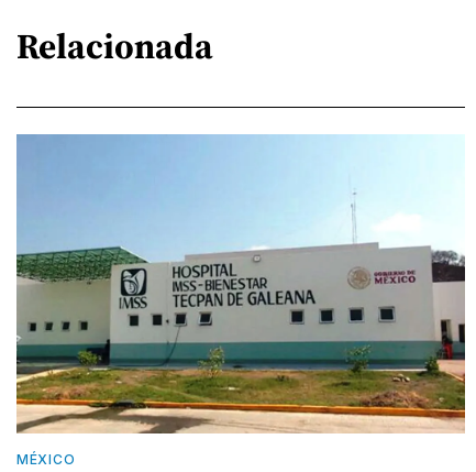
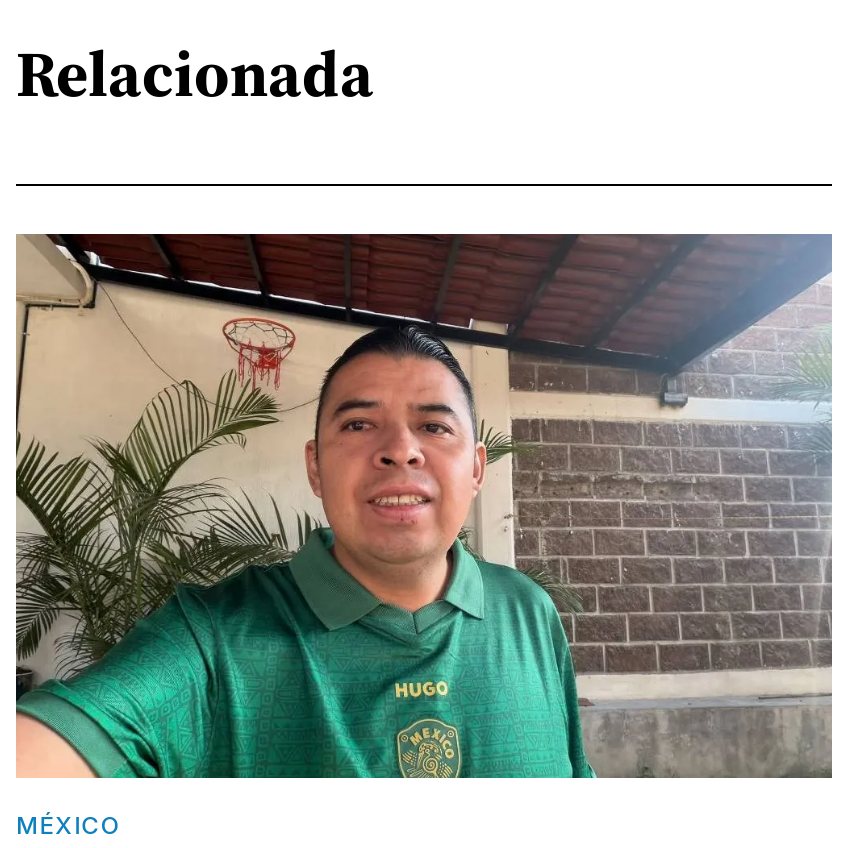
[15,133,466,435] [image] -> [14,232,834,780] [image]

